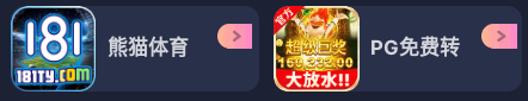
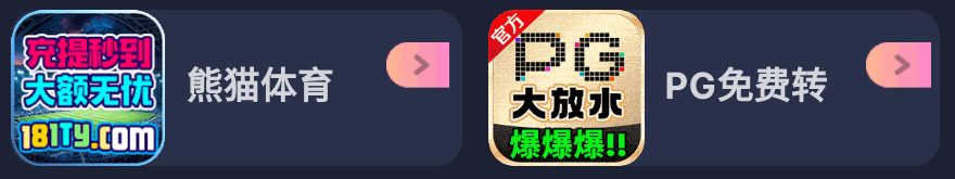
[13,8,94,89] [image] -> [13,14,161,162] [image]
[275,7,360,90] [image] -> [491,12,645,164] [image]

